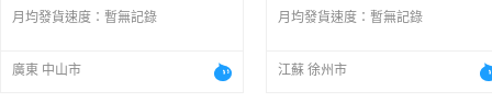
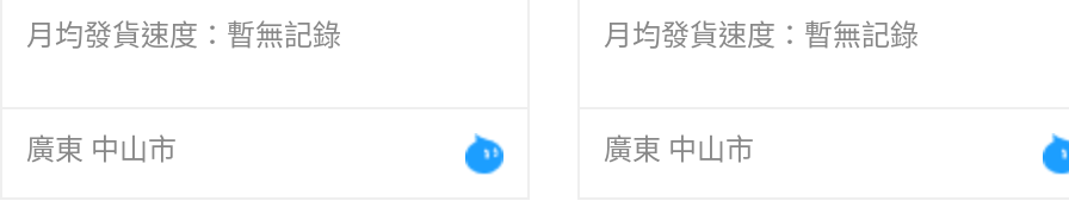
[278,63,347,78] 江蘇 徐州市 -> [604,133,754,166] 廣東 中山市

